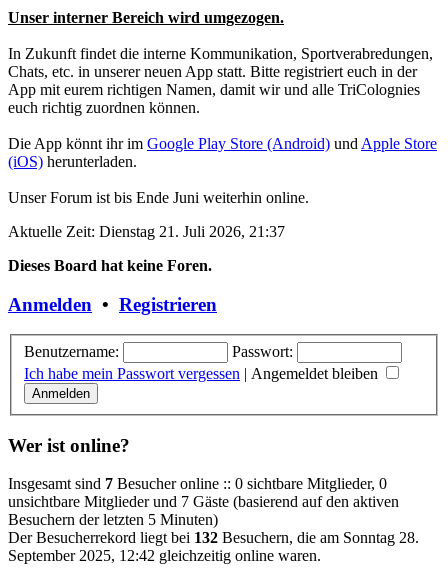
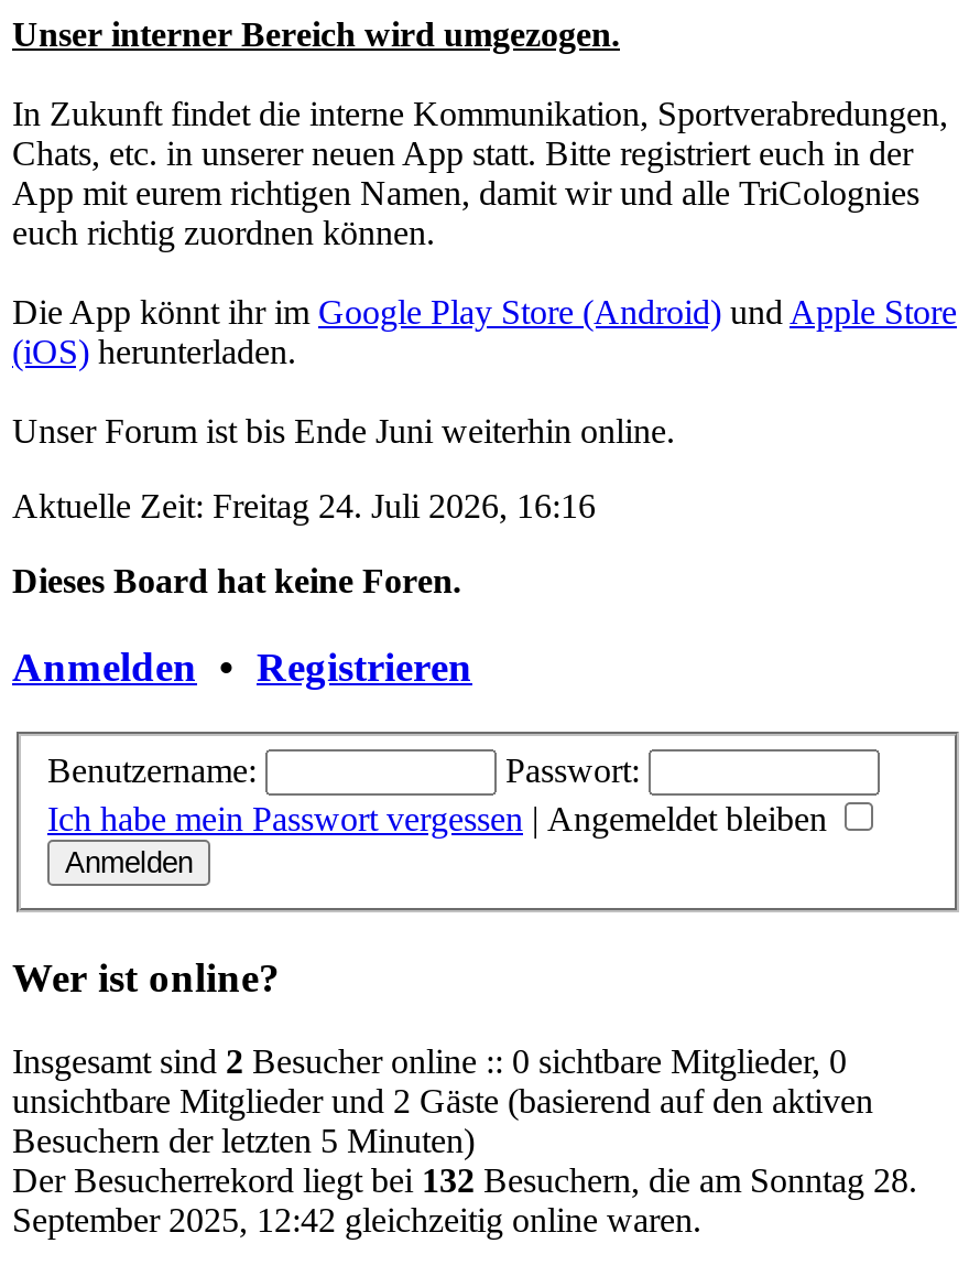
[8,223,285,240] Aktuelle Zeit: Dienstag 21. Juli 2026, 21:37 -> [12,487,596,524] Aktuelle Zeit: Freitag 24. Juli 2026, 16:16
[8,475,387,492] Insgesamt sind 7 Besucher online :: 0 sichtbare Mitglieder, 0 -> [12,1043,847,1081] Insgesamt sind 2 Besucher online :: 0 sichtbare Mitglieder, 0
[8,493,399,510] unsichtbare Mitglieder und 7 Gäste (basierend auf den aktiven -> [12,1083,873,1120] unsichtbare Mitglieder und 2 Gäste (basierend auf den aktiven

